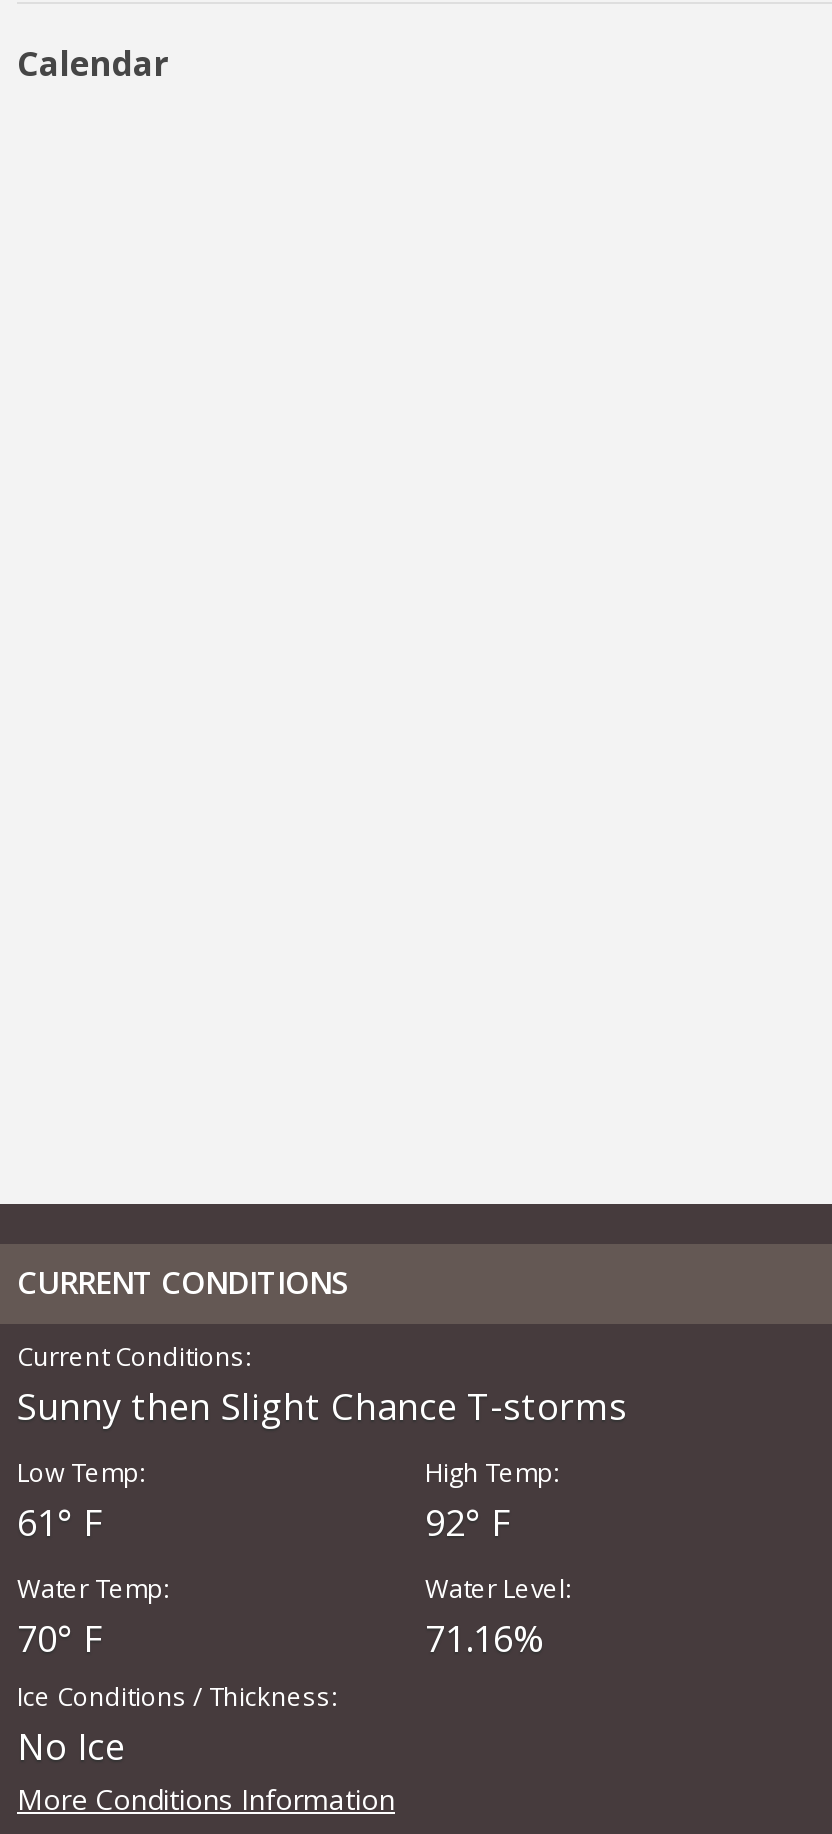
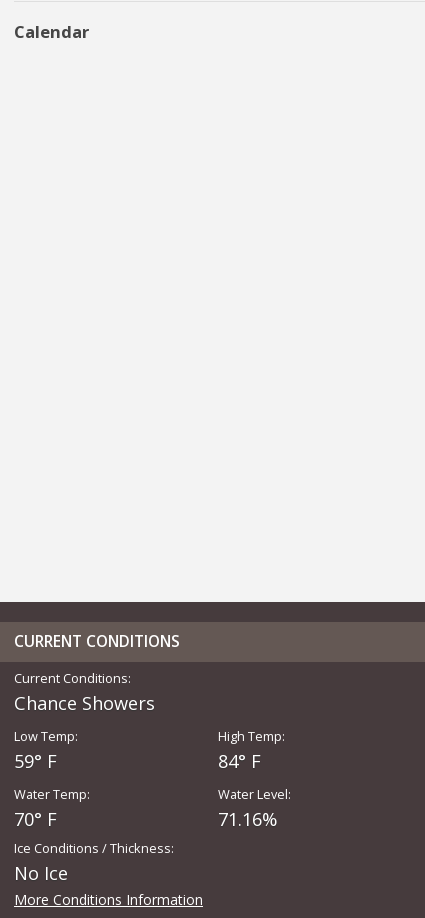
[17,1382,627,1430] Sunny then Slight Chance T-storms -> [14,691,155,715] Chance Showers
[17,1498,103,1546] 61° F -> [14,749,57,773] 59° F
[425,1498,511,1546] 92° F -> [218,749,261,773] 84° F

